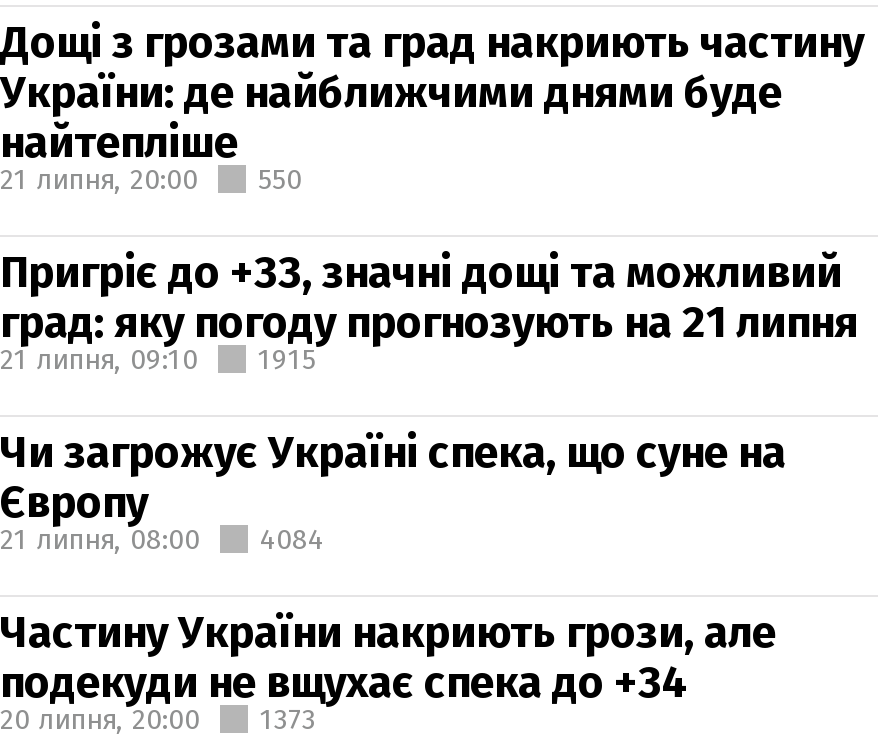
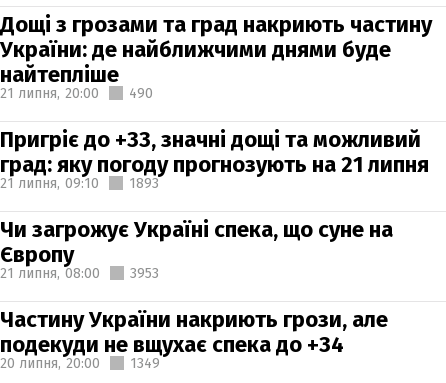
[0,162,302,196] 21 липня, 20:00 550 -> [0,84,153,101] 21 липня, 20:00 490
[258,342,316,376] 1915 -> [129,174,159,191] 1893
[0,522,324,556] 21 липня, 08:00 4084 -> [0,264,159,281] 21 липня, 08:00 3953
[0,702,316,736] 20 липня, 20:00 1373 -> [0,354,160,371] 20 липня, 20:00 1349

